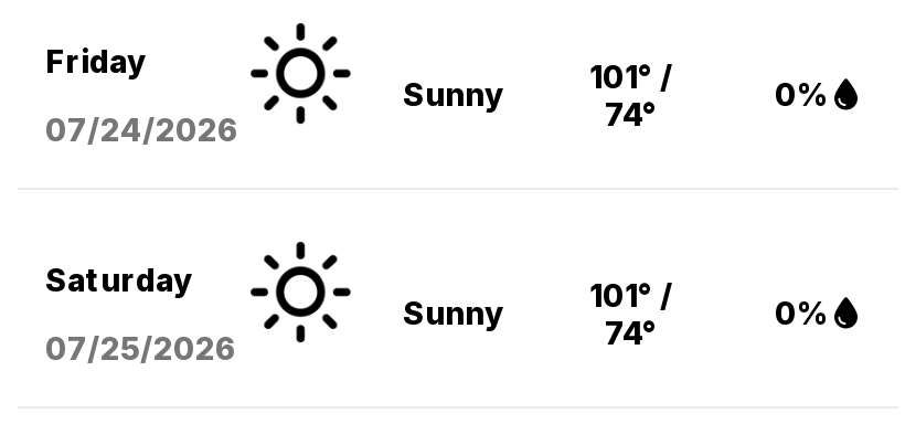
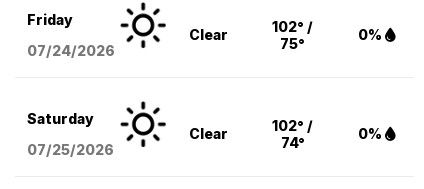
[403,59,673,134] Sunny | 101° / | 74° -> [189,18,313,52] Clear | 102° / | 75°
[403,277,673,332] Sunny | 101° / -> [189,117,313,142] Clear | 102° /

